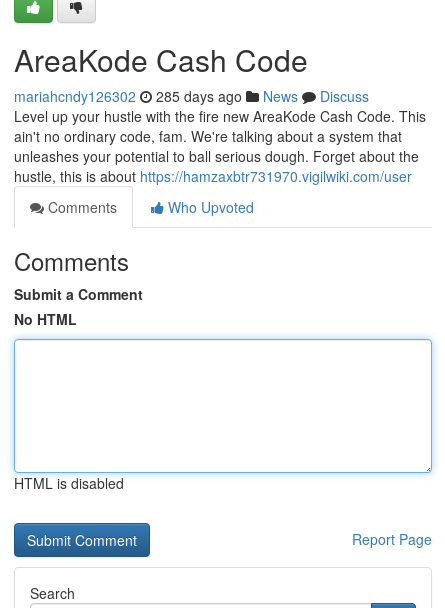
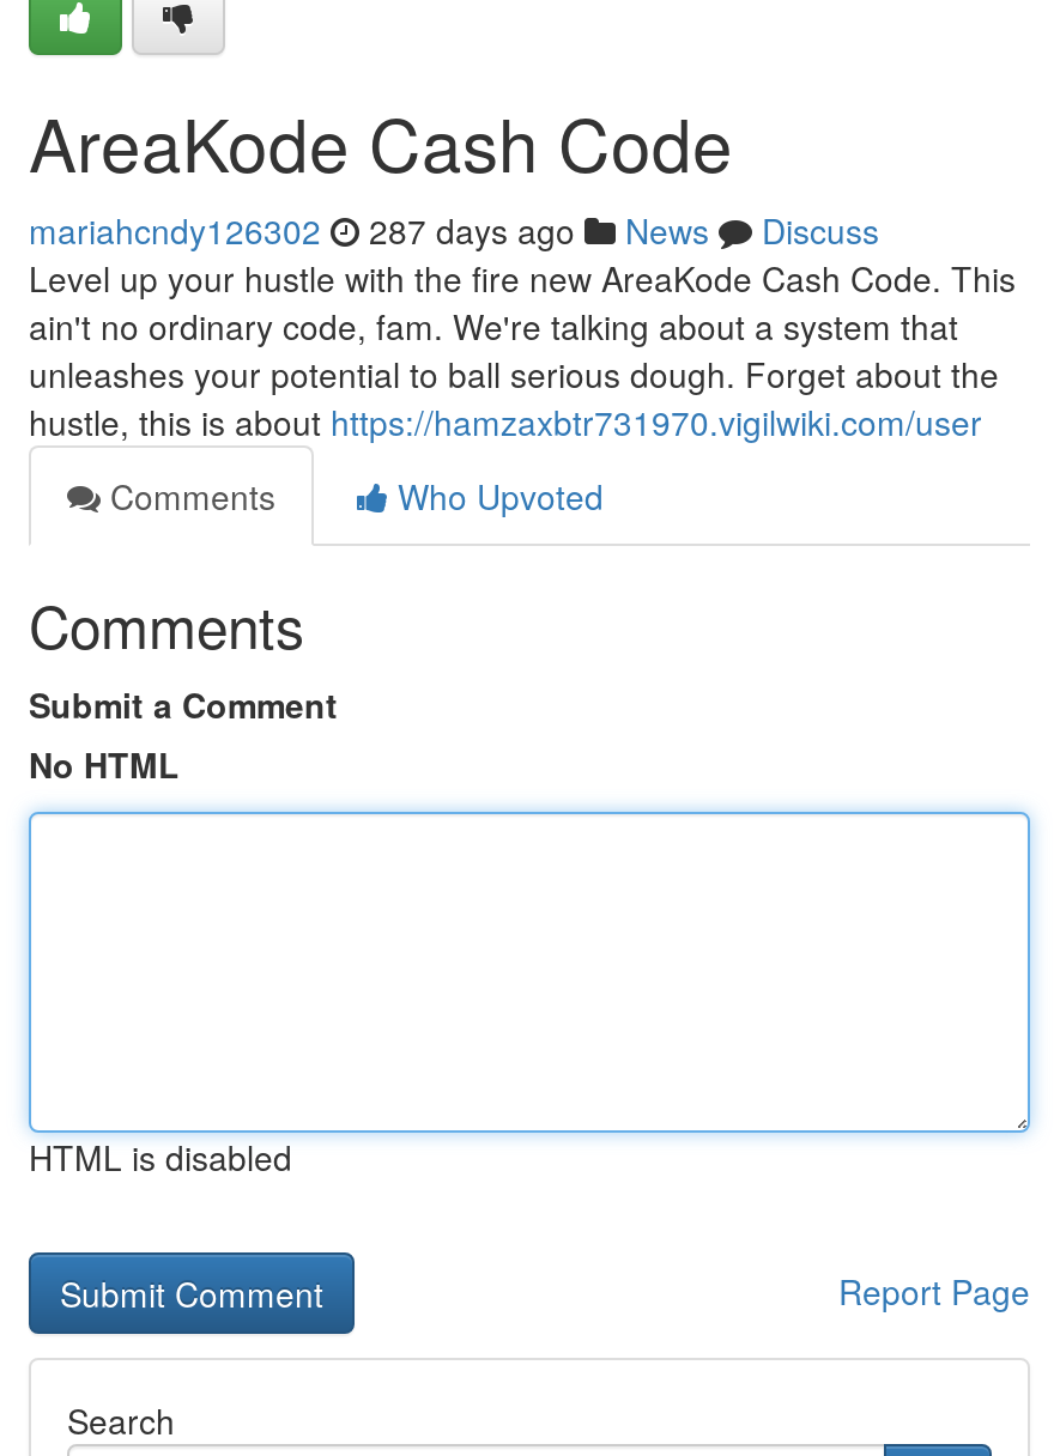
[14,86,369,106] mariahcndy126302 285 days ago News Discuss -> [29,206,879,254] mariahcndy126302 287 days ago News Discuss

